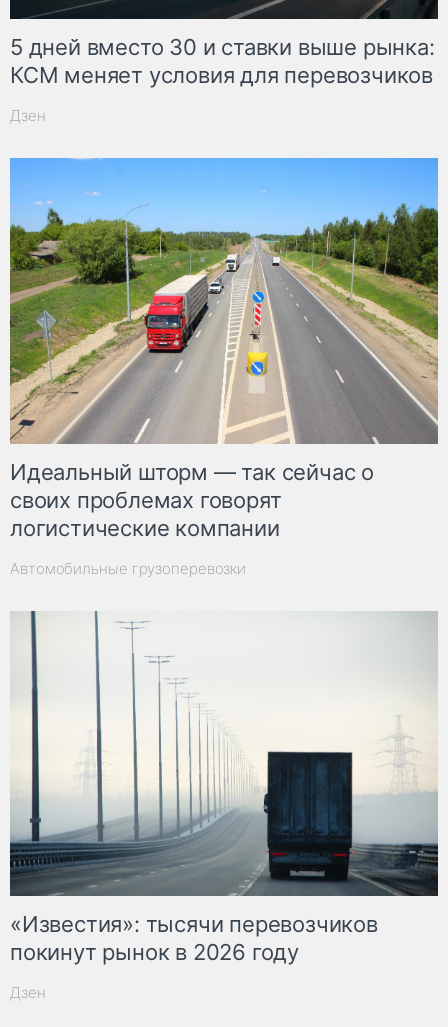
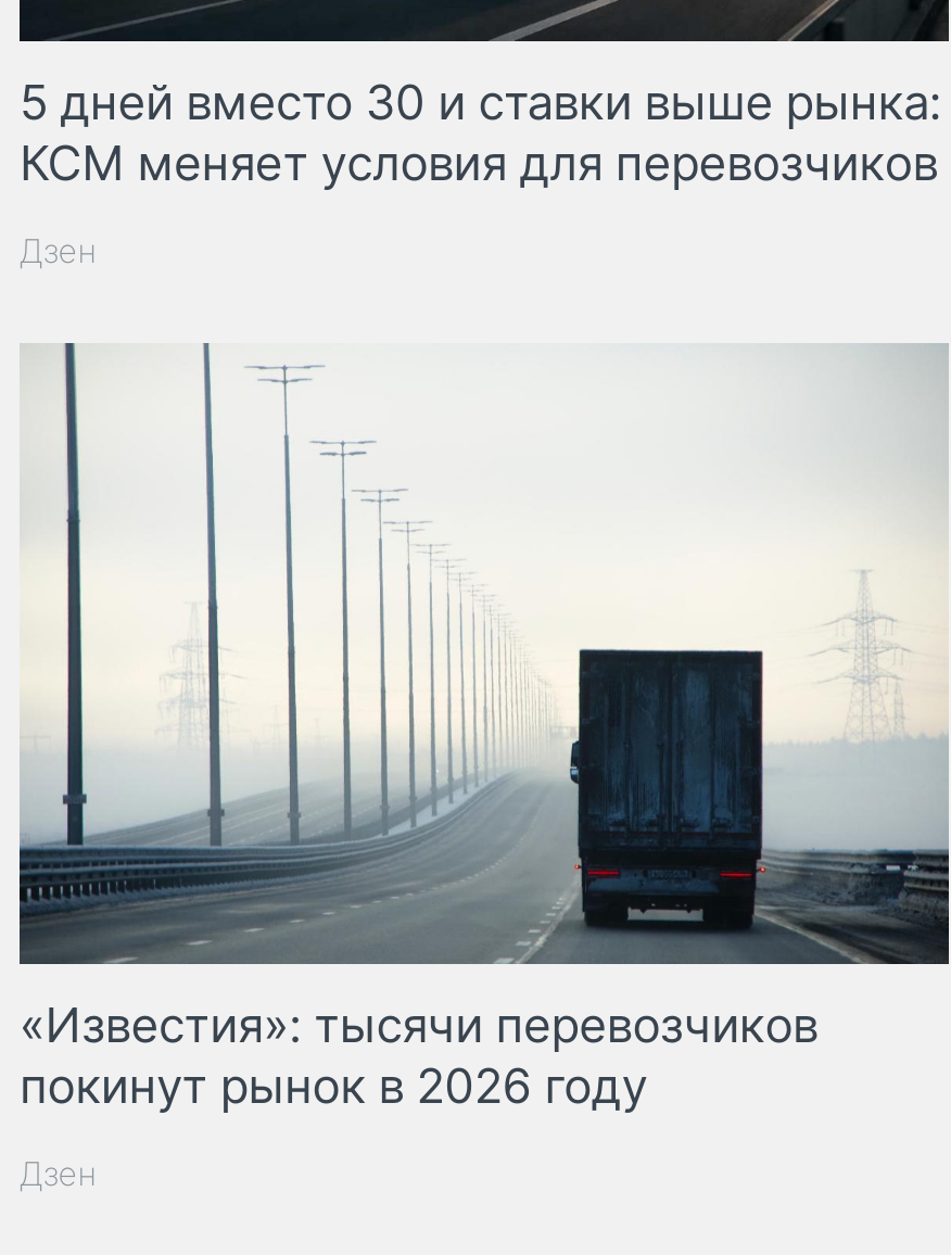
[9,157,439,578] [image] | Идеальный шторм — так сейчас о | своих проблемах говорят | логистические компании | Автомобильные грузоперевозки -> none

